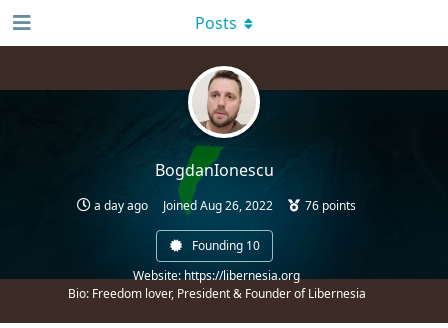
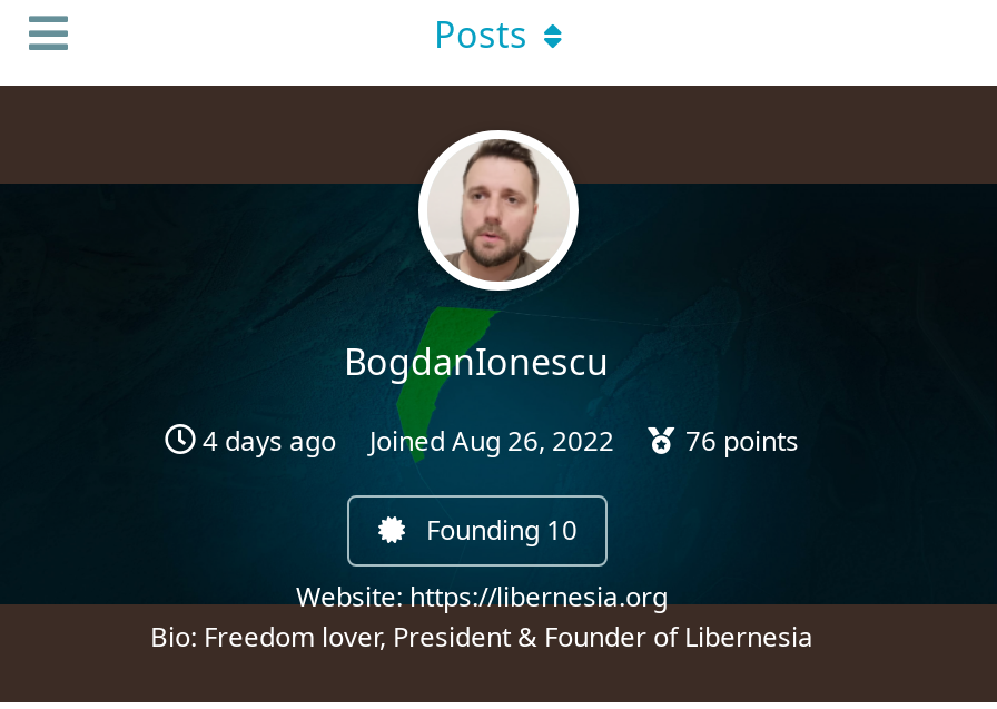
[94,197,148,214] a day ago -> [203,422,336,460] 4 days ago

